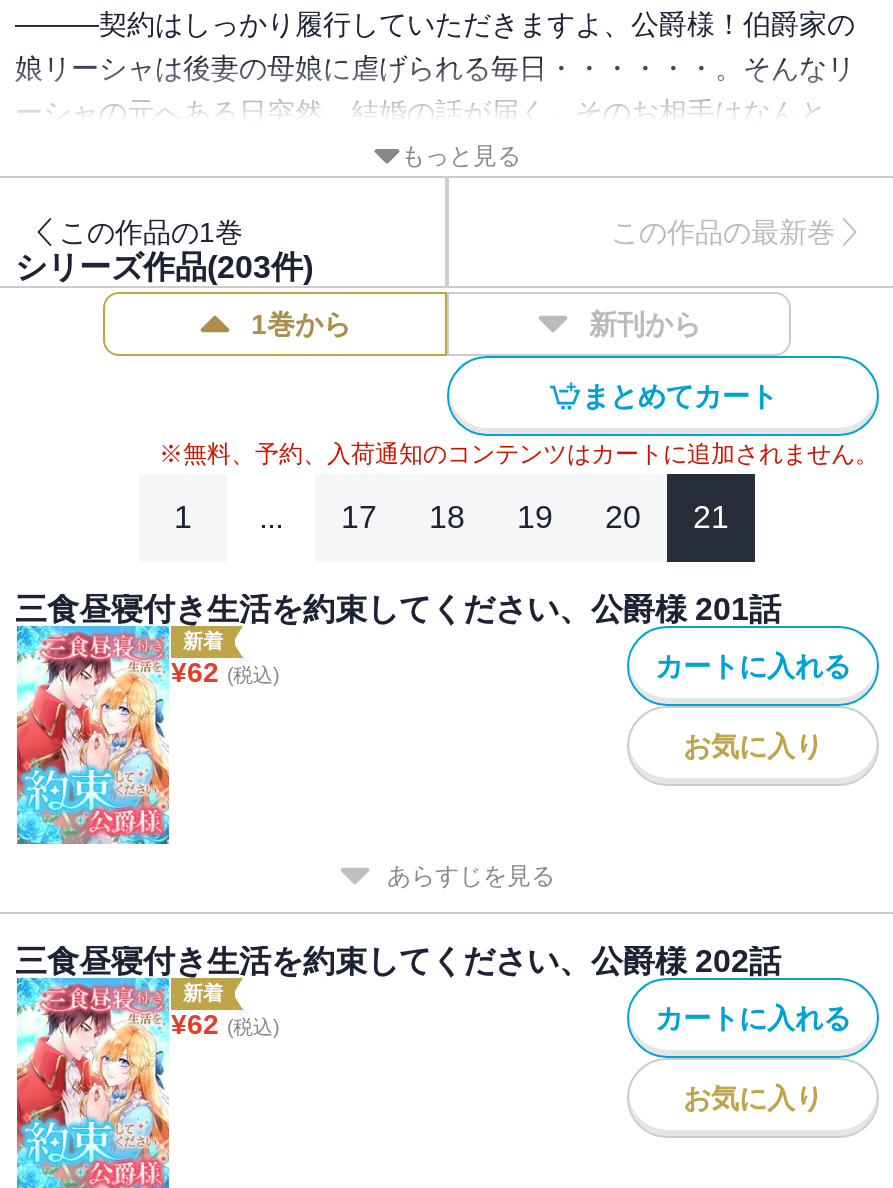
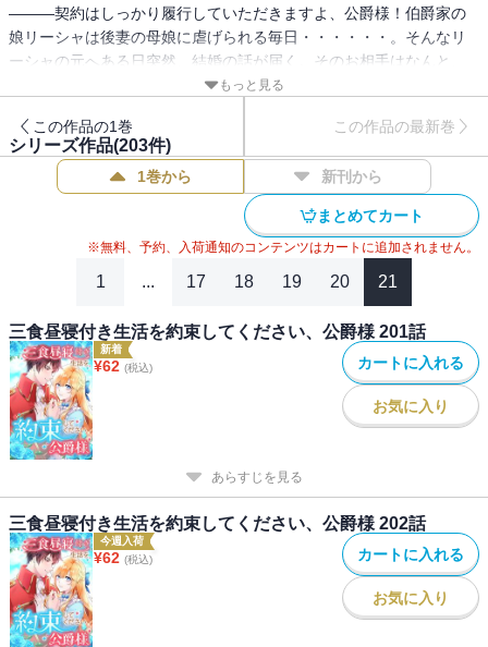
[183,982,223,1004] 新着 -> [100,535,144,547] 今週入荷

